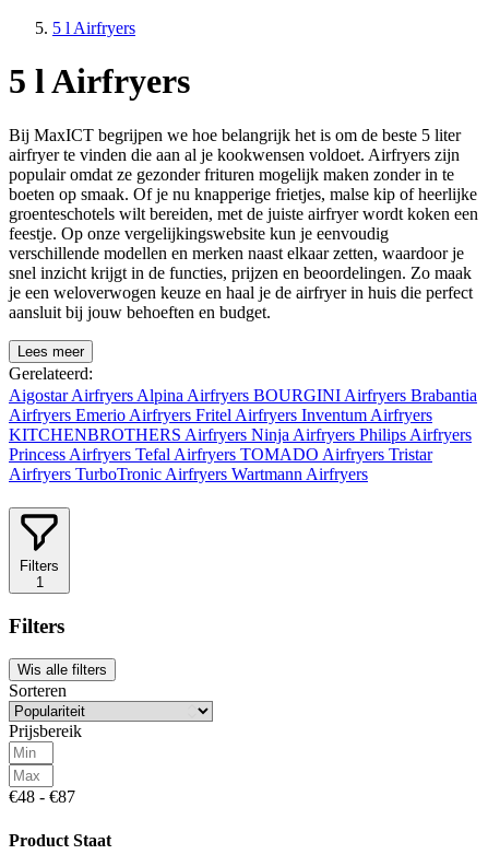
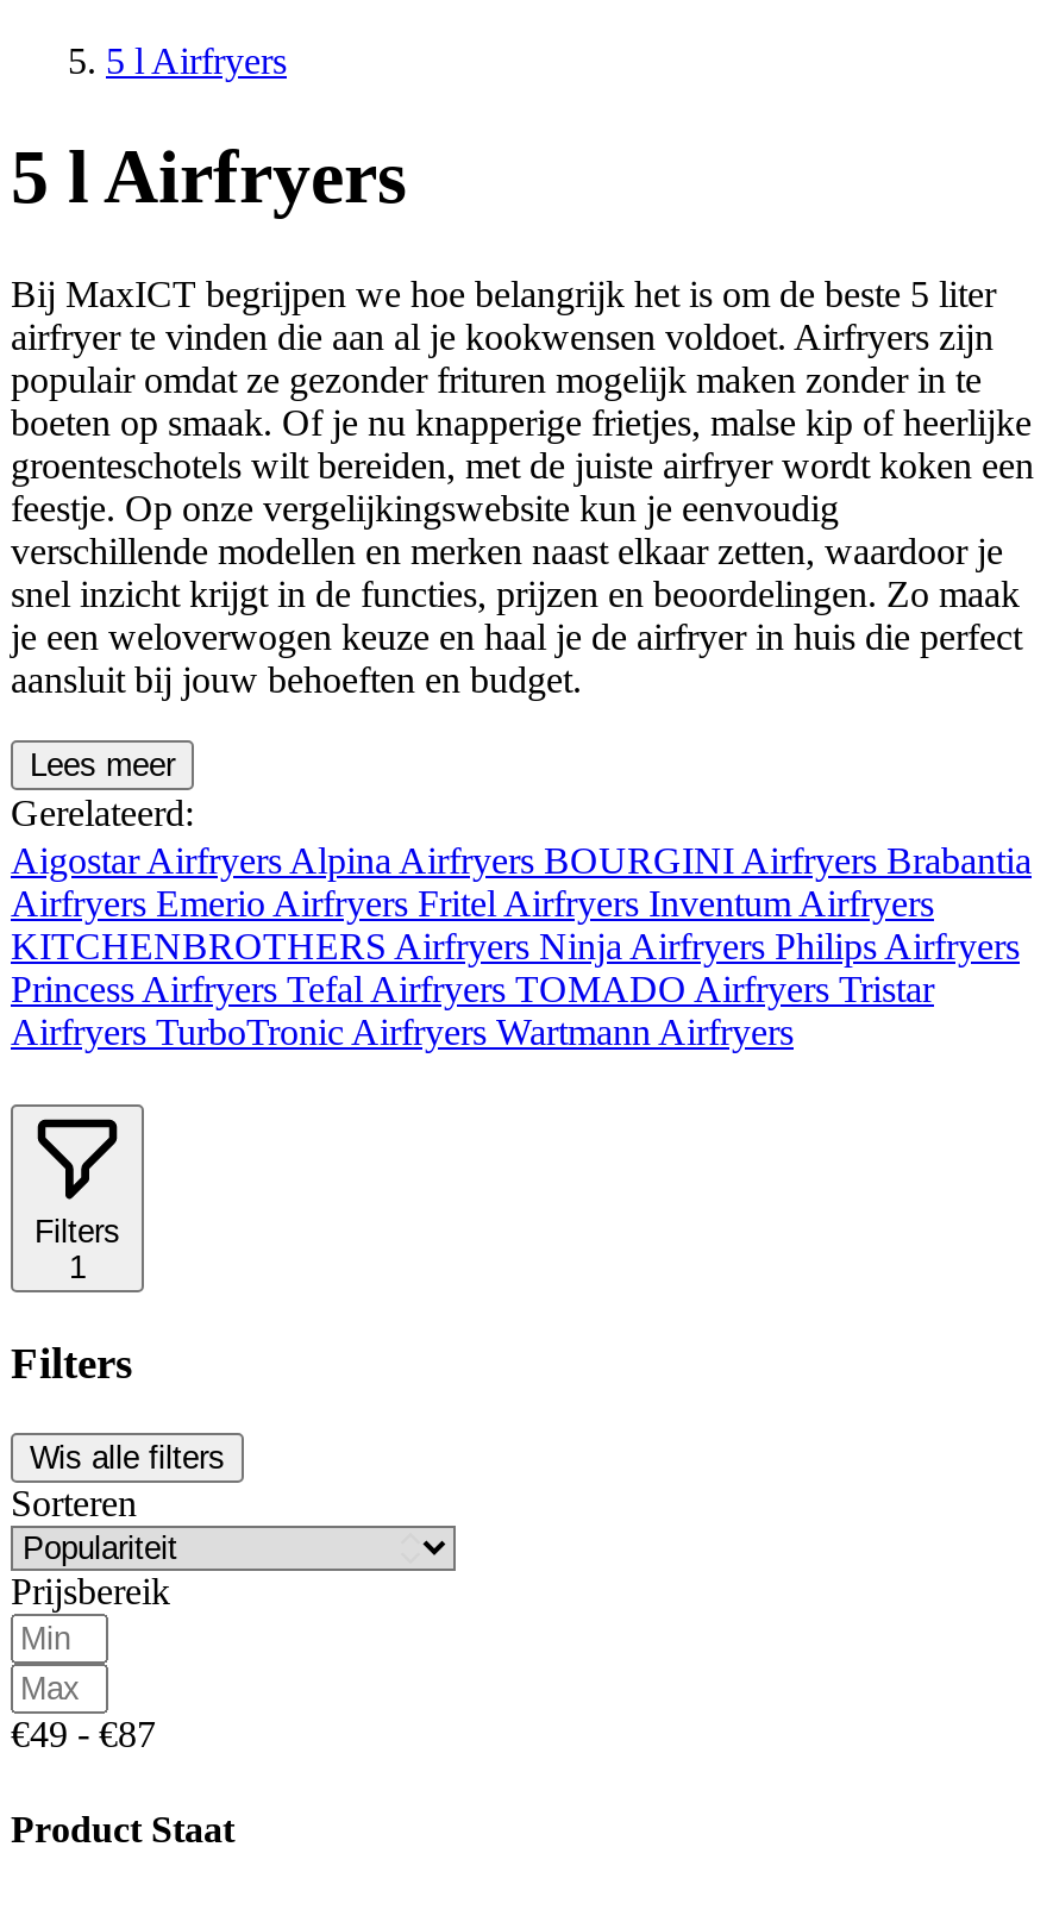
[9,788,75,806] €48 - €87 -> [11,1714,156,1755] €49 - €87

